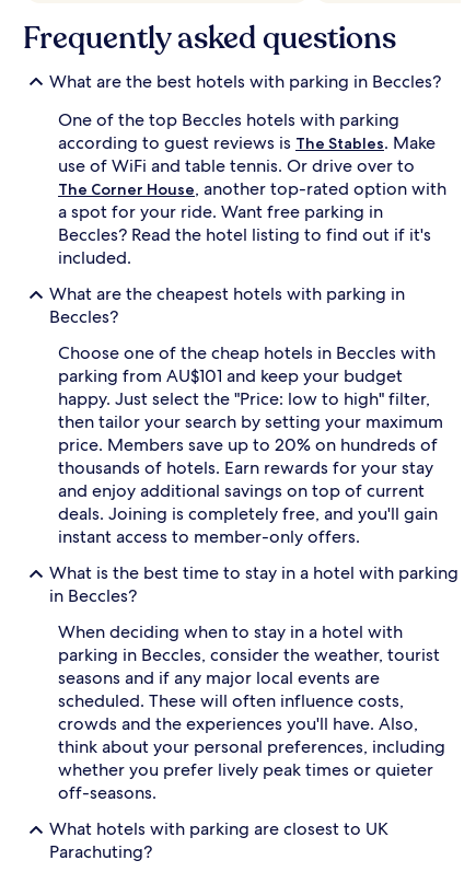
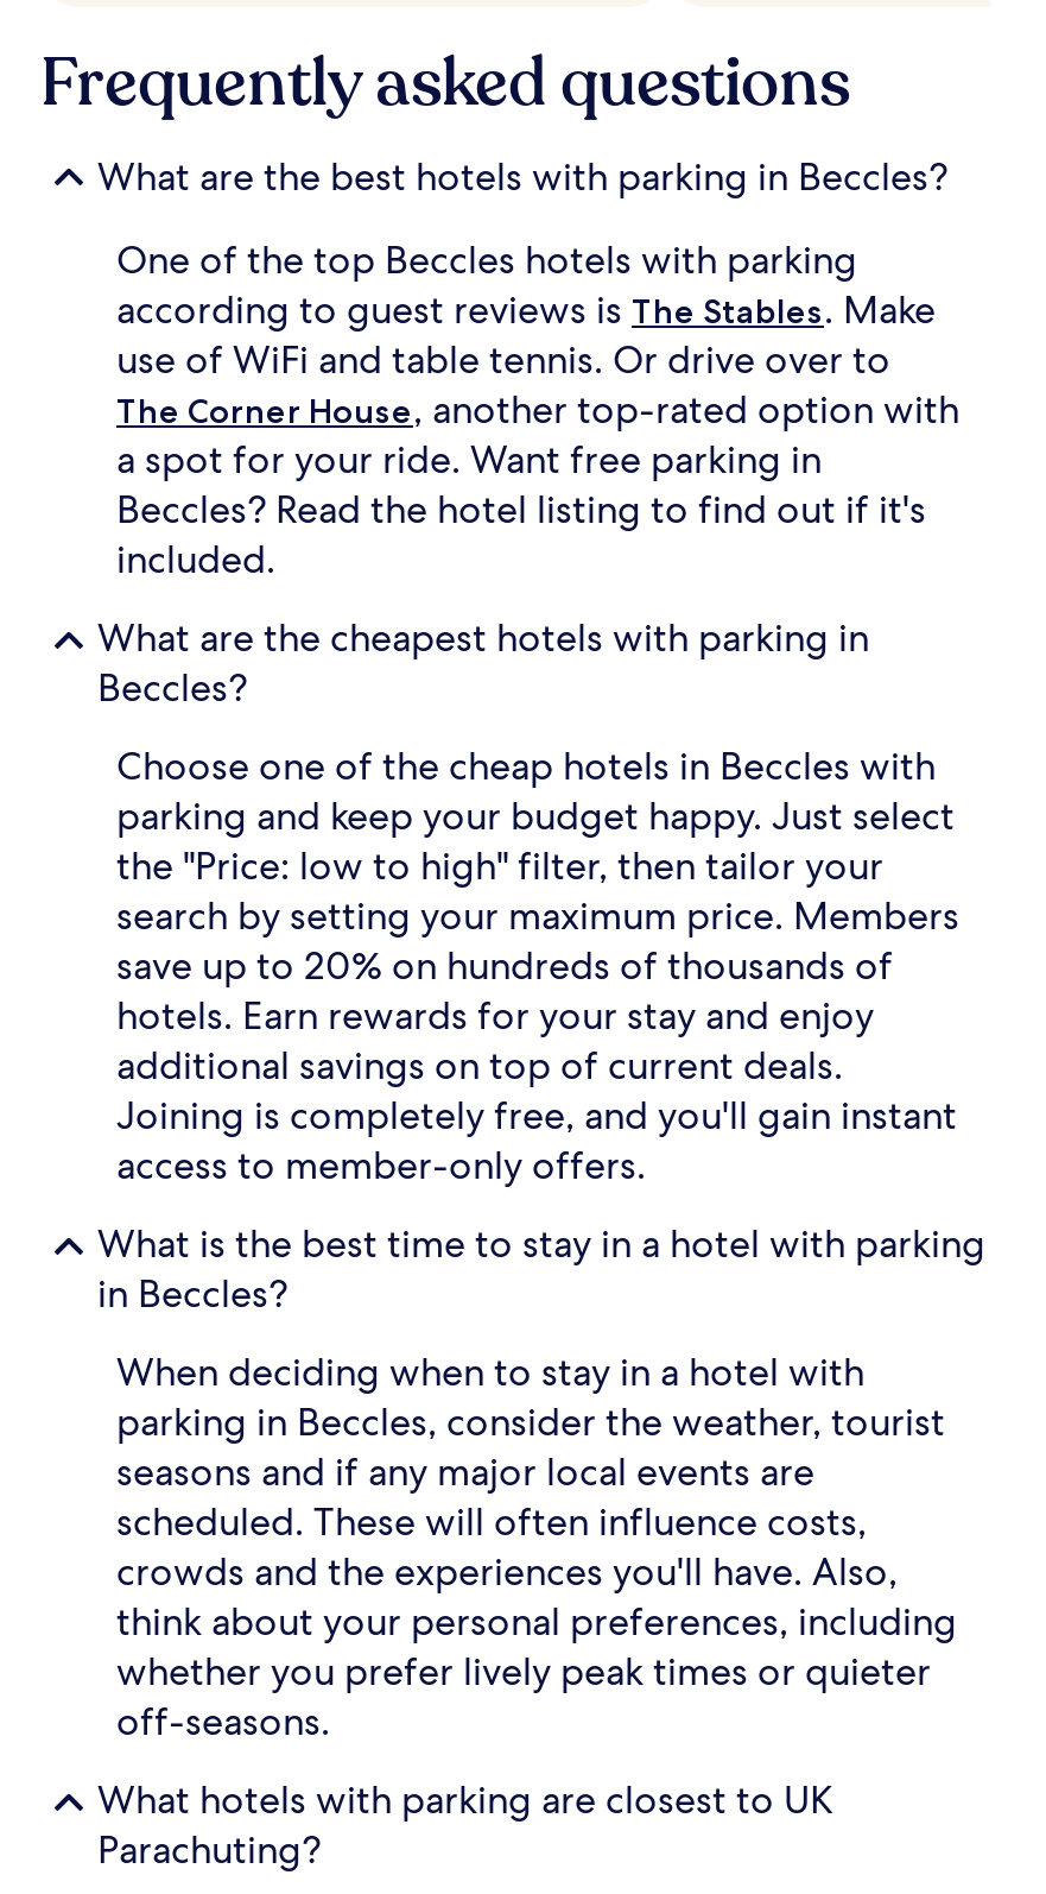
[58,364,443,548] parking from AU$101 and keep your budget | happy. Just select the "Price: low to high" filter, | then tailor your search by setting your maximum | price. Members save up to 20% on hundreds of | thousands of hotels. Earn rewards for your stay | and enjoy additional savings on top of current | deals. Joining is completely free, and you'll gain | instant access to member-only offers. -> [116,790,959,1189] parking and keep your budget happy. Just select | the "Price: low to high" filter, then tailor your | search by setting your maximum price. Members | save up to 20% on hundreds of thousands of | hotels. Earn rewards for your stay and enjoy | additional savings on top of current deals. | Joining is completely free, and you'll gain instant | access to member-only offers.

